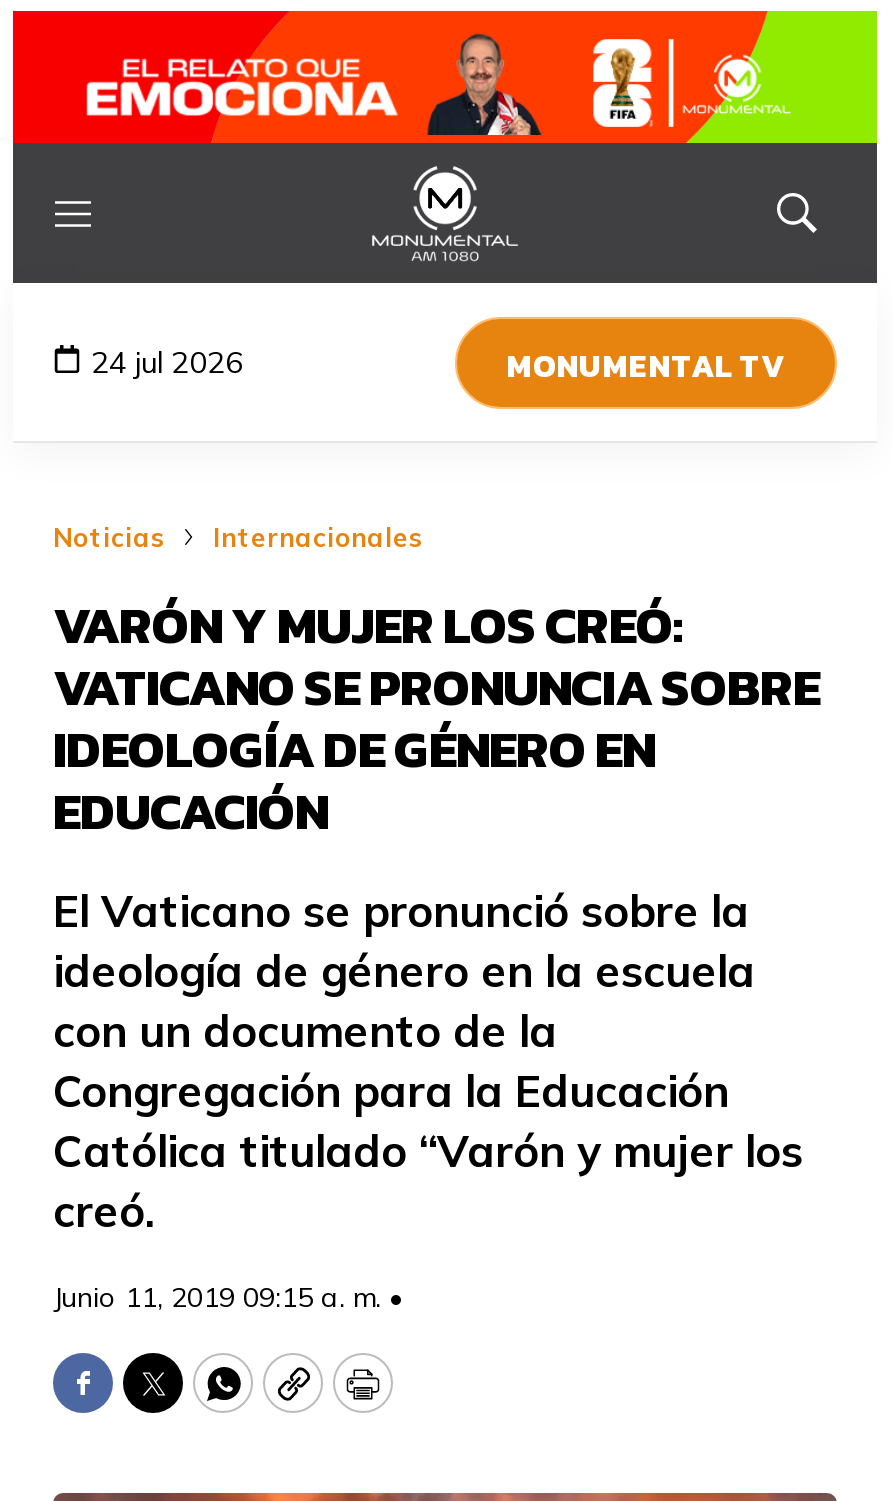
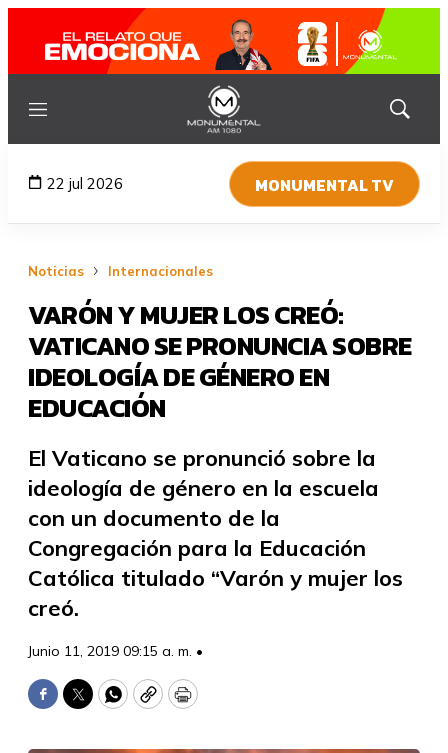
[91,342,243,380] 24 jul 2026 -> [47,174,123,193] 22 jul 2026

